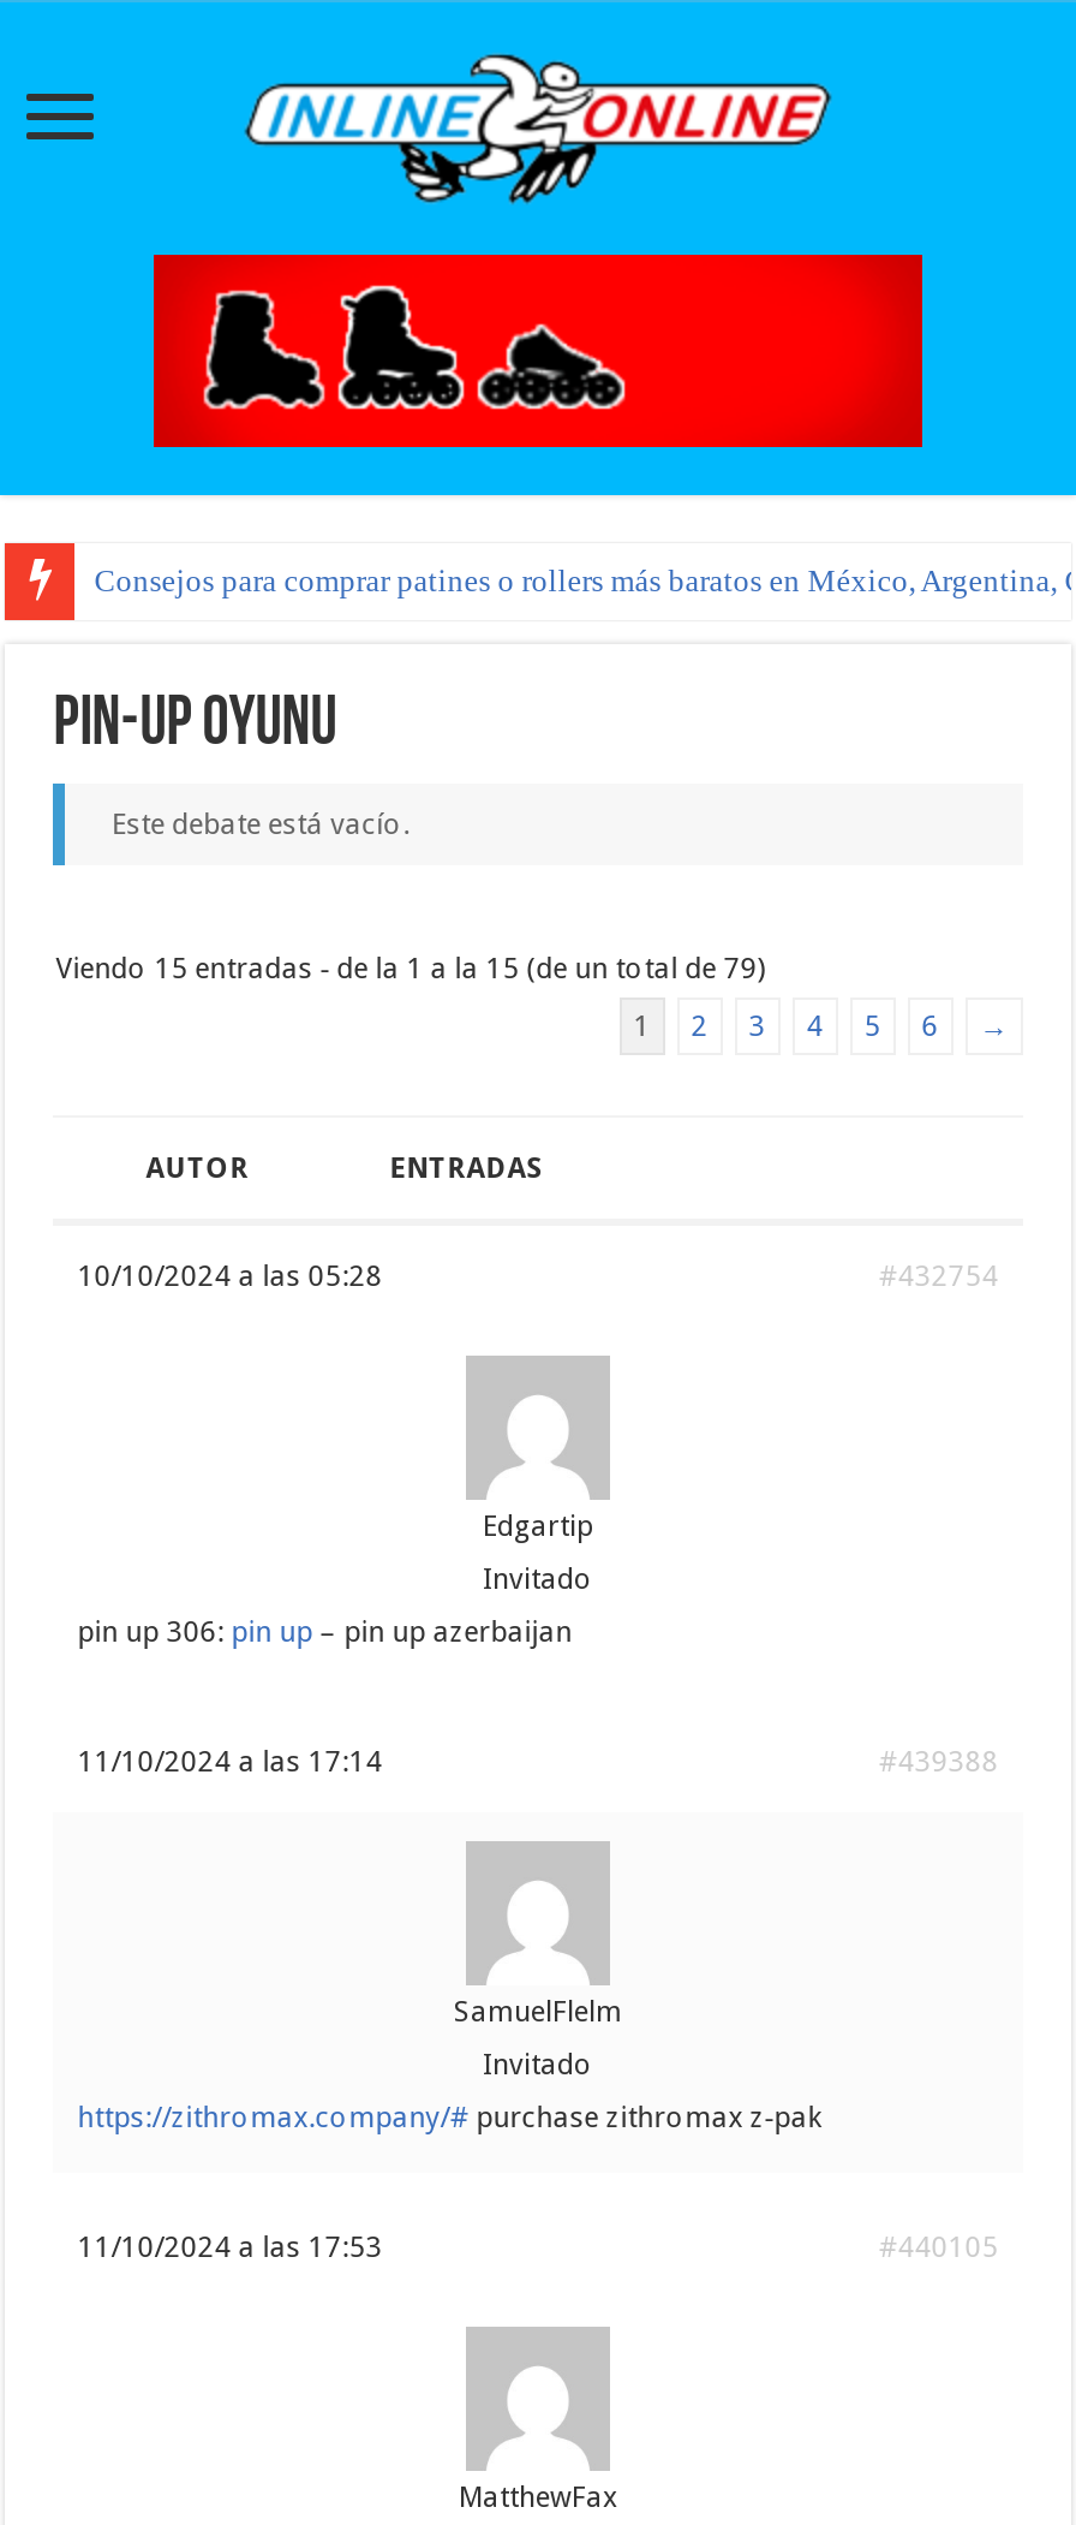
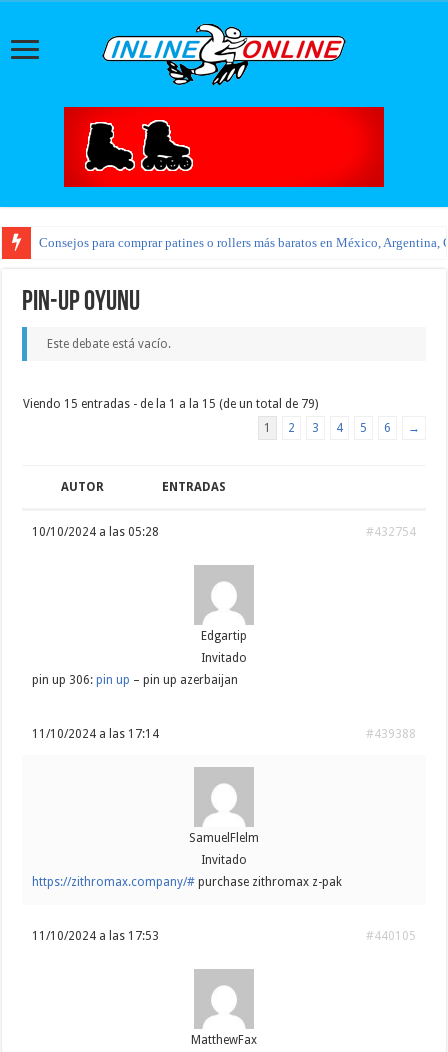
[476,322,627,411] [image] -> none

